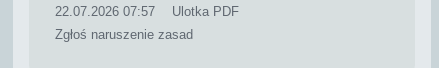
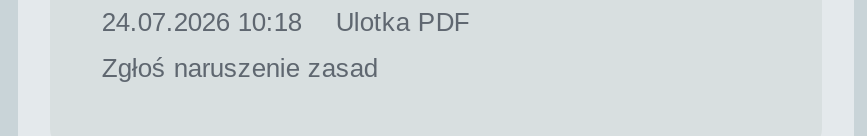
[55,4,239,19] 22.07.2026 07:57 Ulotka PDF -> [102,8,470,38] 24.07.2026 10:18 Ulotka PDF

